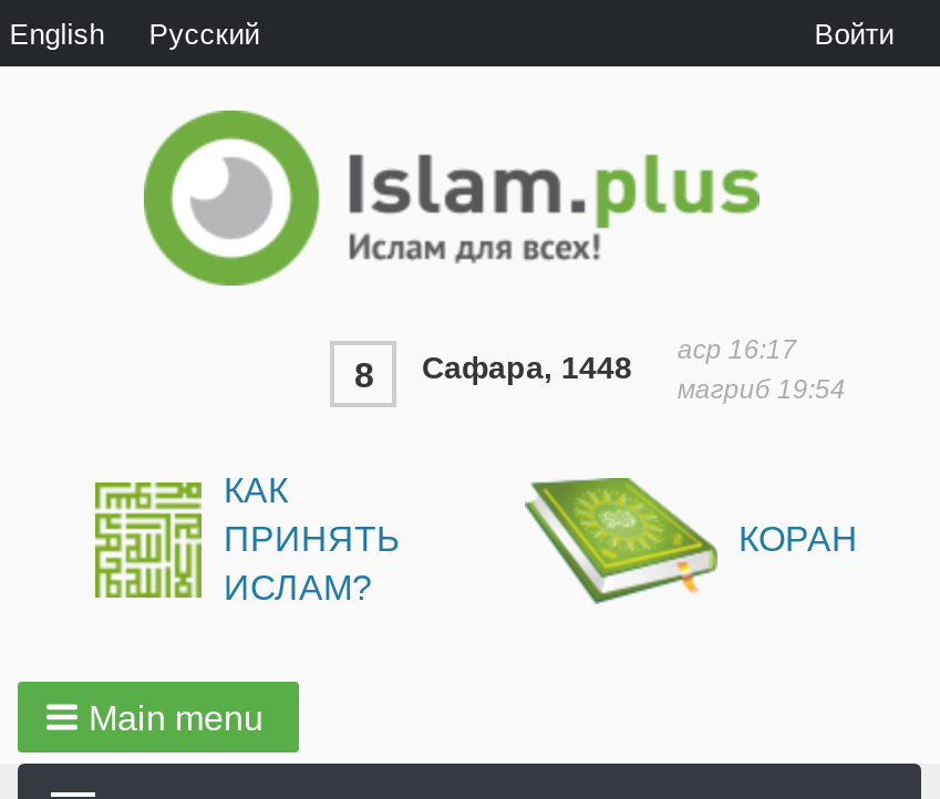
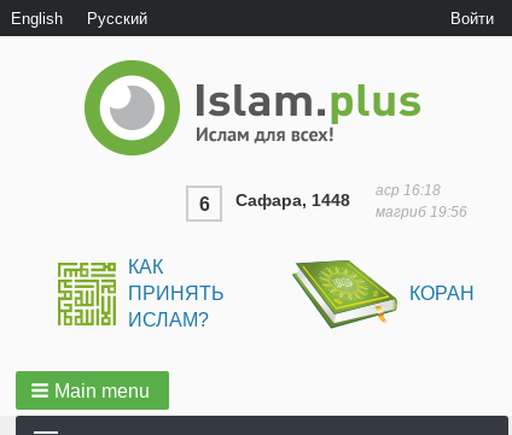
[677,334,797,365] аср 16:17 -> [375,182,441,199] аср 16:18
[354,350,632,394] 8 Сафара, 1448 -> [199,191,351,215] 6 Сафара, 1448
[677,374,845,405] магриб 19:54 -> [375,204,467,221] магриб 19:56

